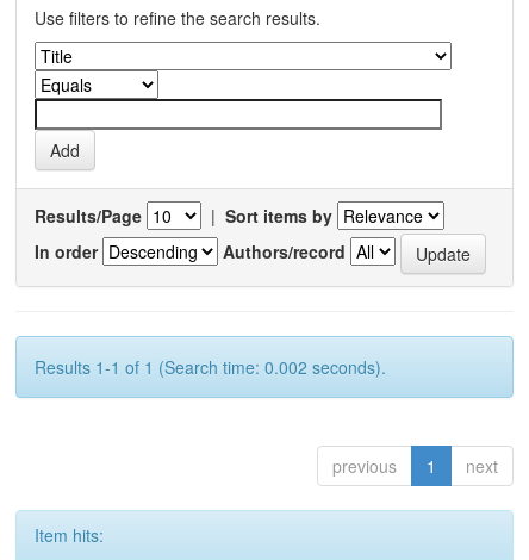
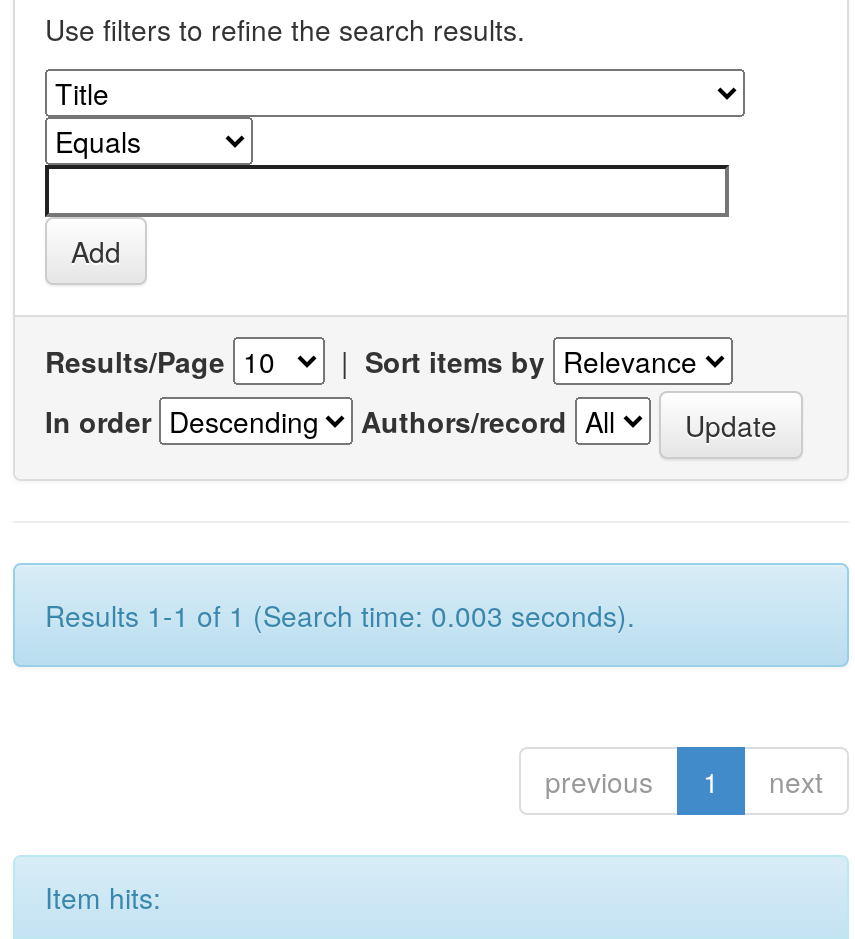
[35,355,386,379] Results 1-1 of 1 (Search time: 0.002 seconds). -> [45,595,635,635] Results 1-1 of 1 (Search time: 0.003 seconds).

